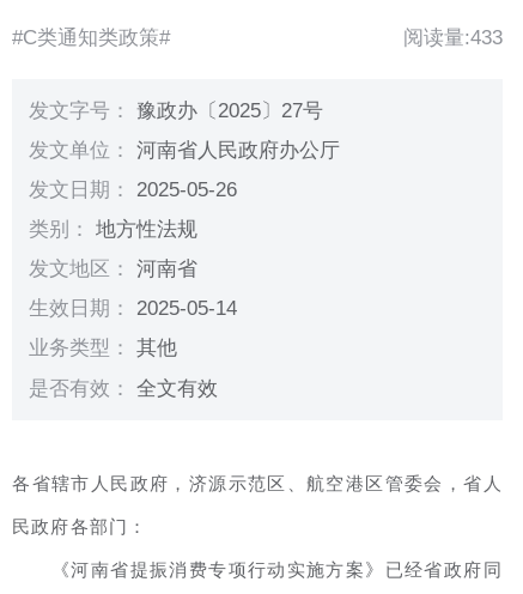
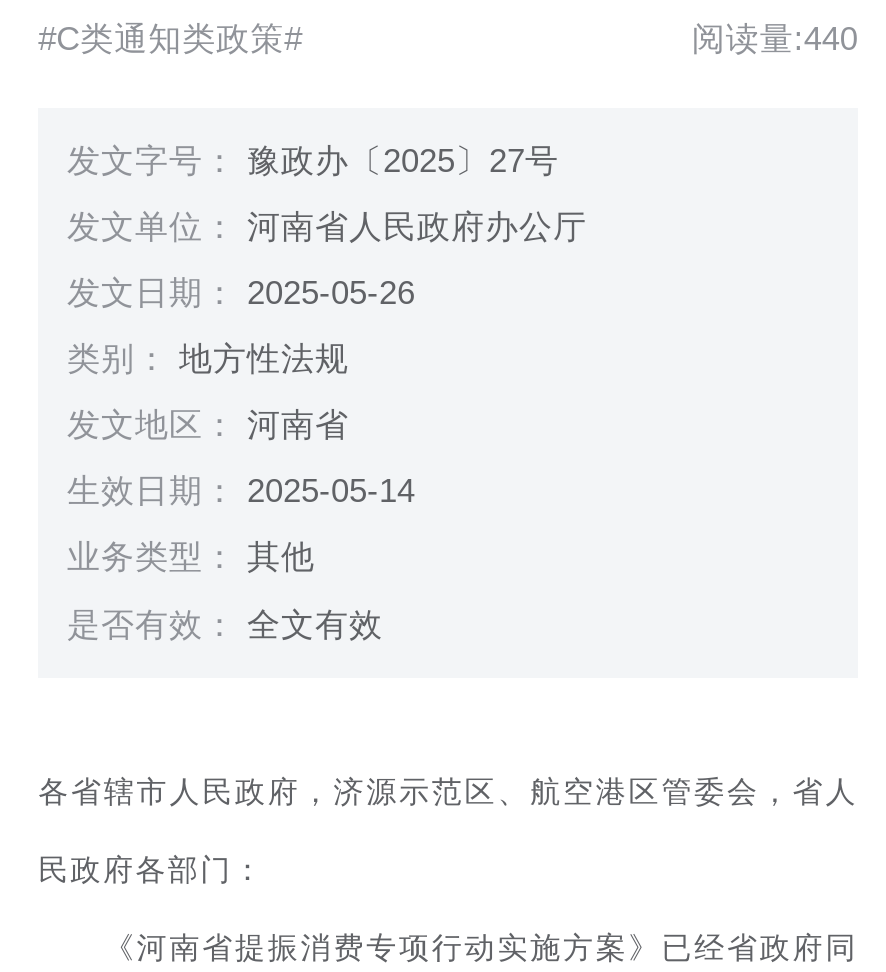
[403,26,503,49] 阅读量:433 -> [692,19,858,57] 阅读量:440

